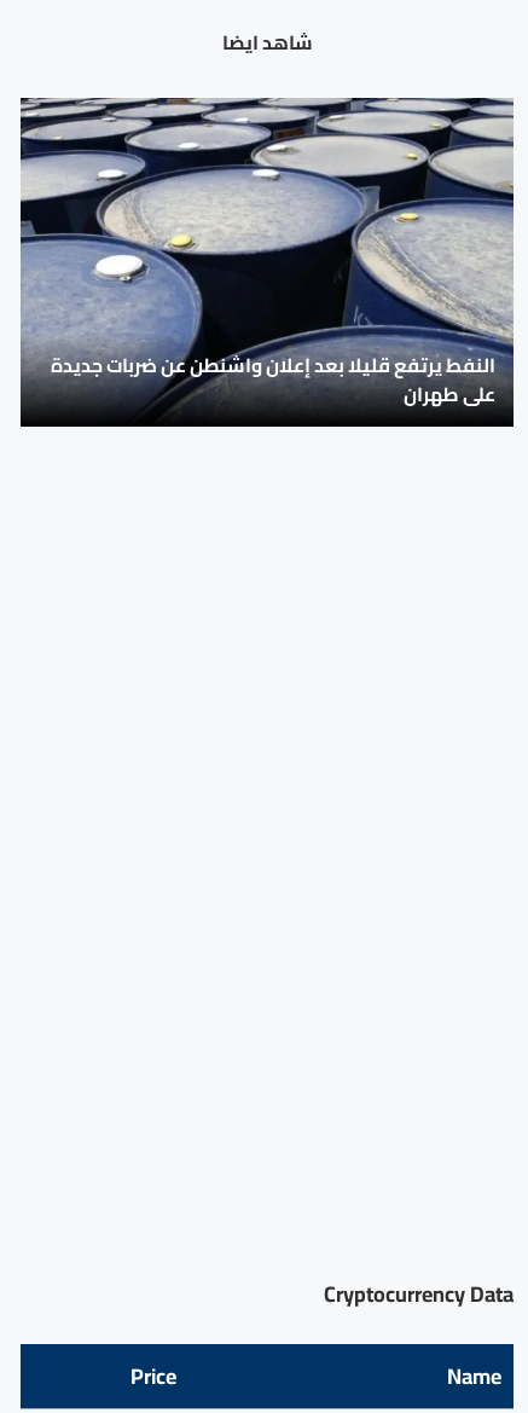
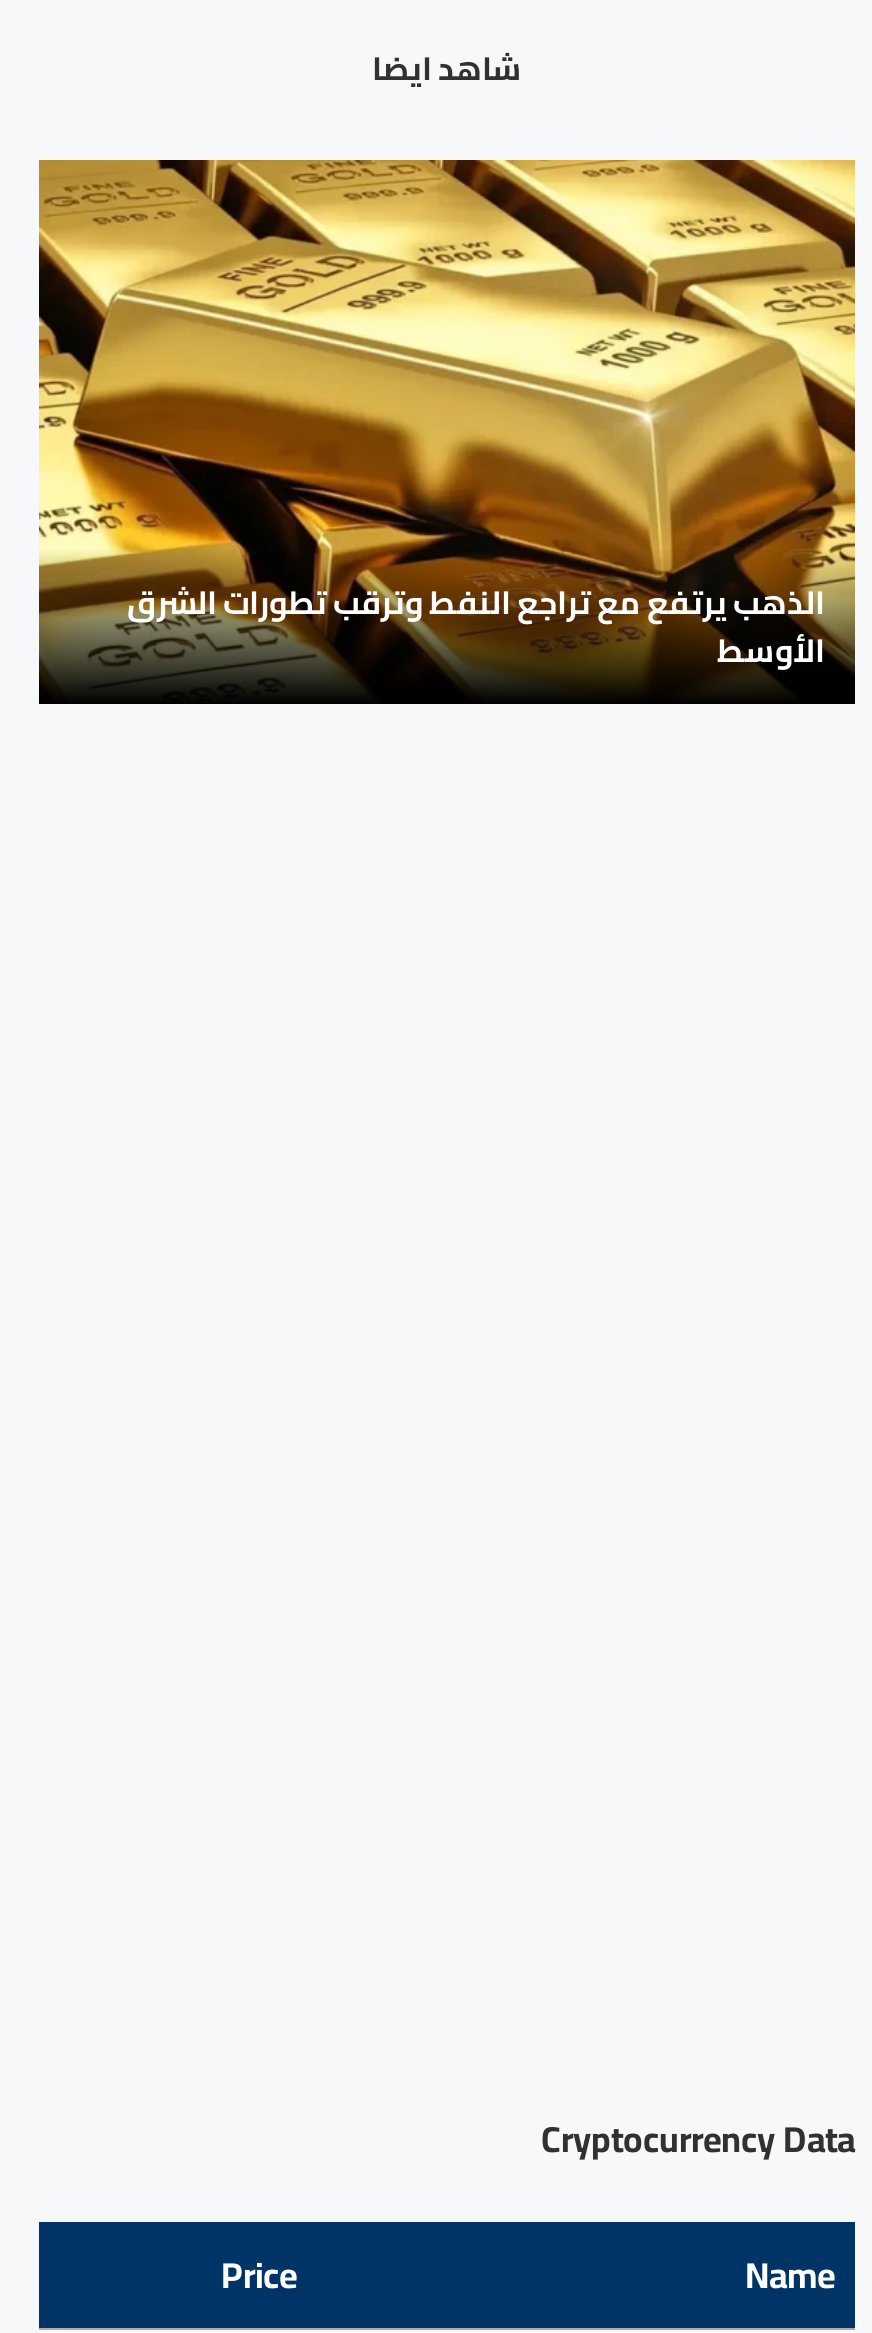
[19,97,515,413] [image] | النفط يرتفع قليلا بعد إعلان واشنطن عن ضربات جديدة | على طهران -> [37,158,857,681] [image] | الذهب يرتفع مع تراجع النفط وترقب تطورات الشرق | الأوسط

